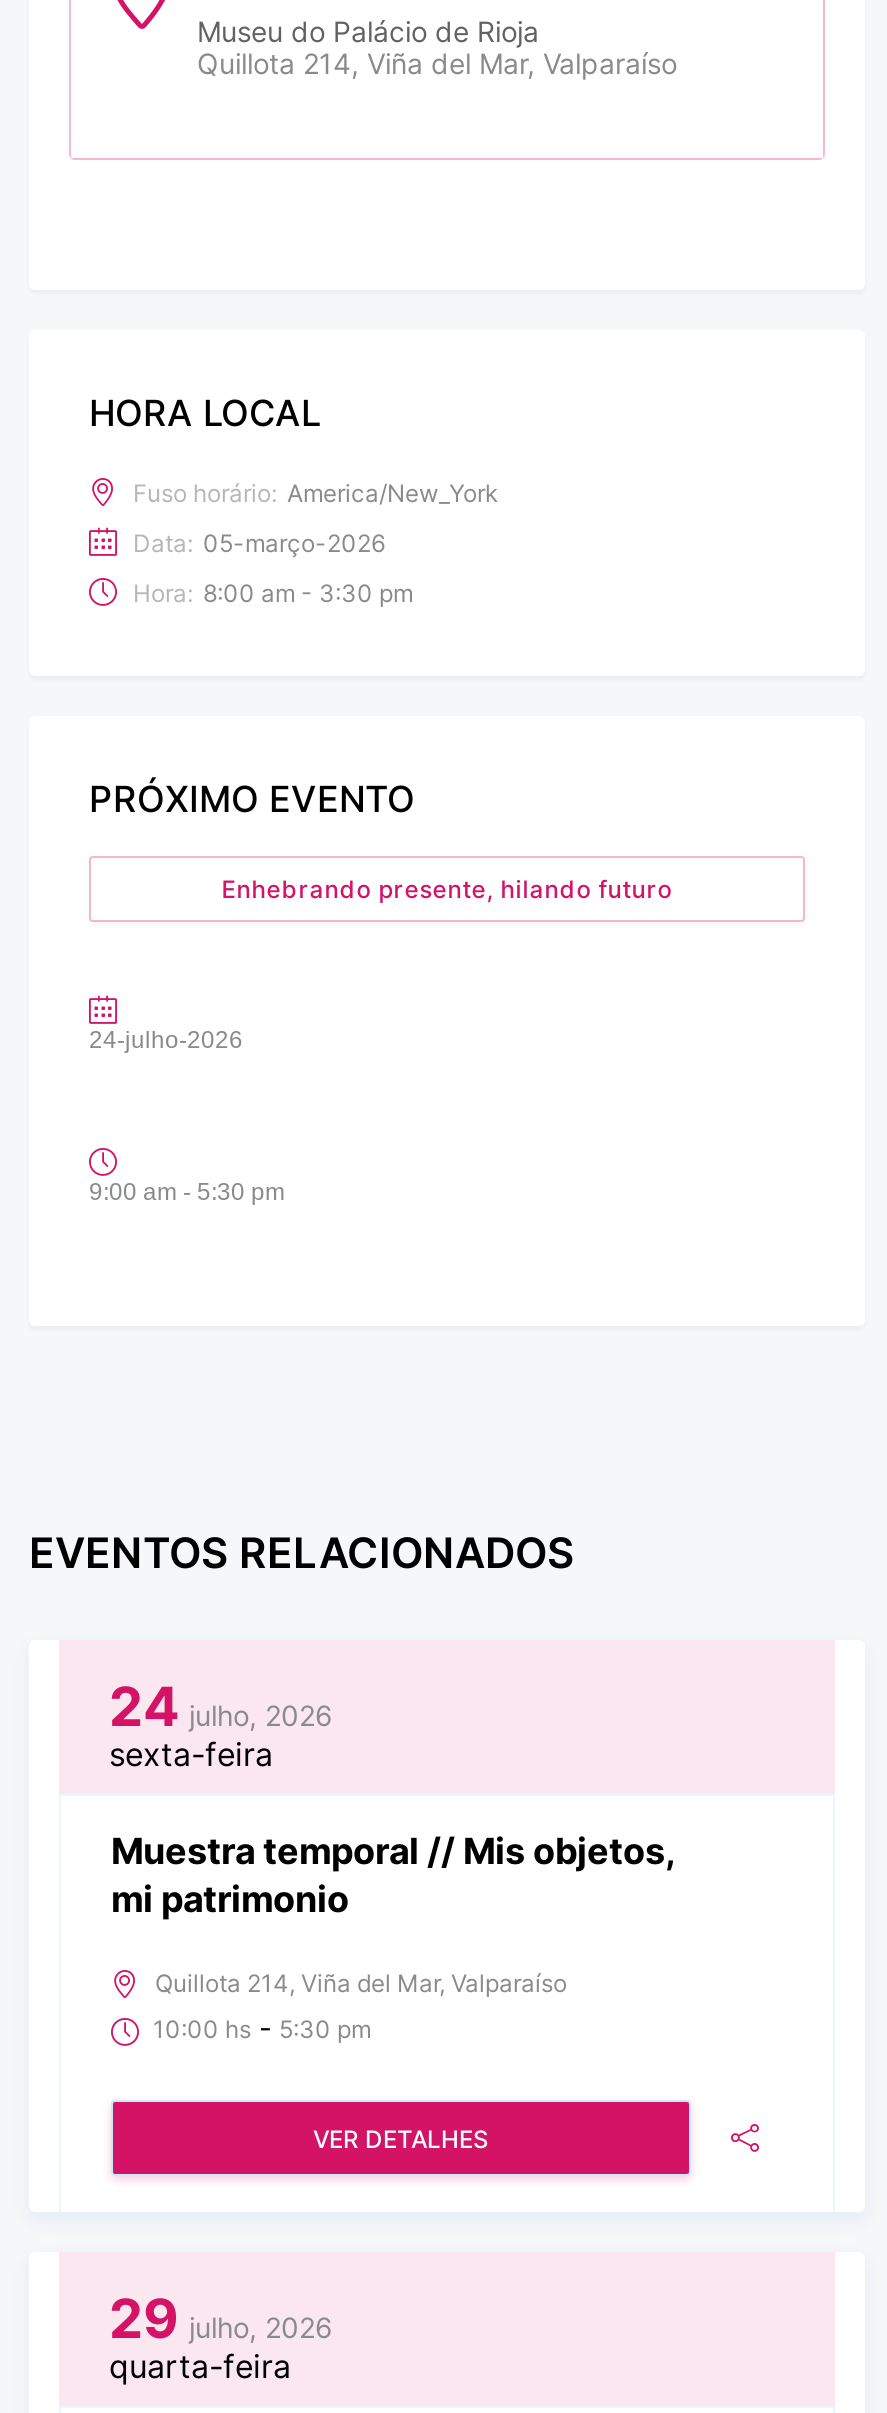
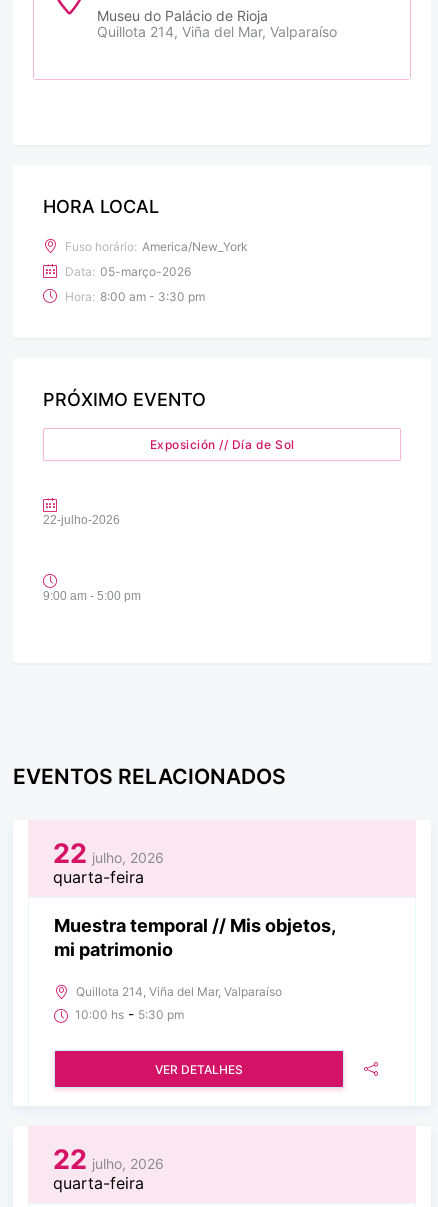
[221,875,673,905] Enhebrando presente, hilando futuro -> [149,437,294,452] Exposición // Día de Sol
[89,1027,243,1055] 24-julho-2026 -> [43,513,120,527] 22-julho-2026
[89,1179,285,1207] 9:00 am - 5:30 pm -> [43,589,141,603] 9:00 am - 5:00 pm
[109,1675,333,1775] 24 julho, 2026 | sexta-feira -> [53,837,164,887] 22 julho, 2026 | quarta-feira
[109,2287,333,2353] 29 julho, 2026 -> [53,1143,164,1176] 22 julho, 2026

